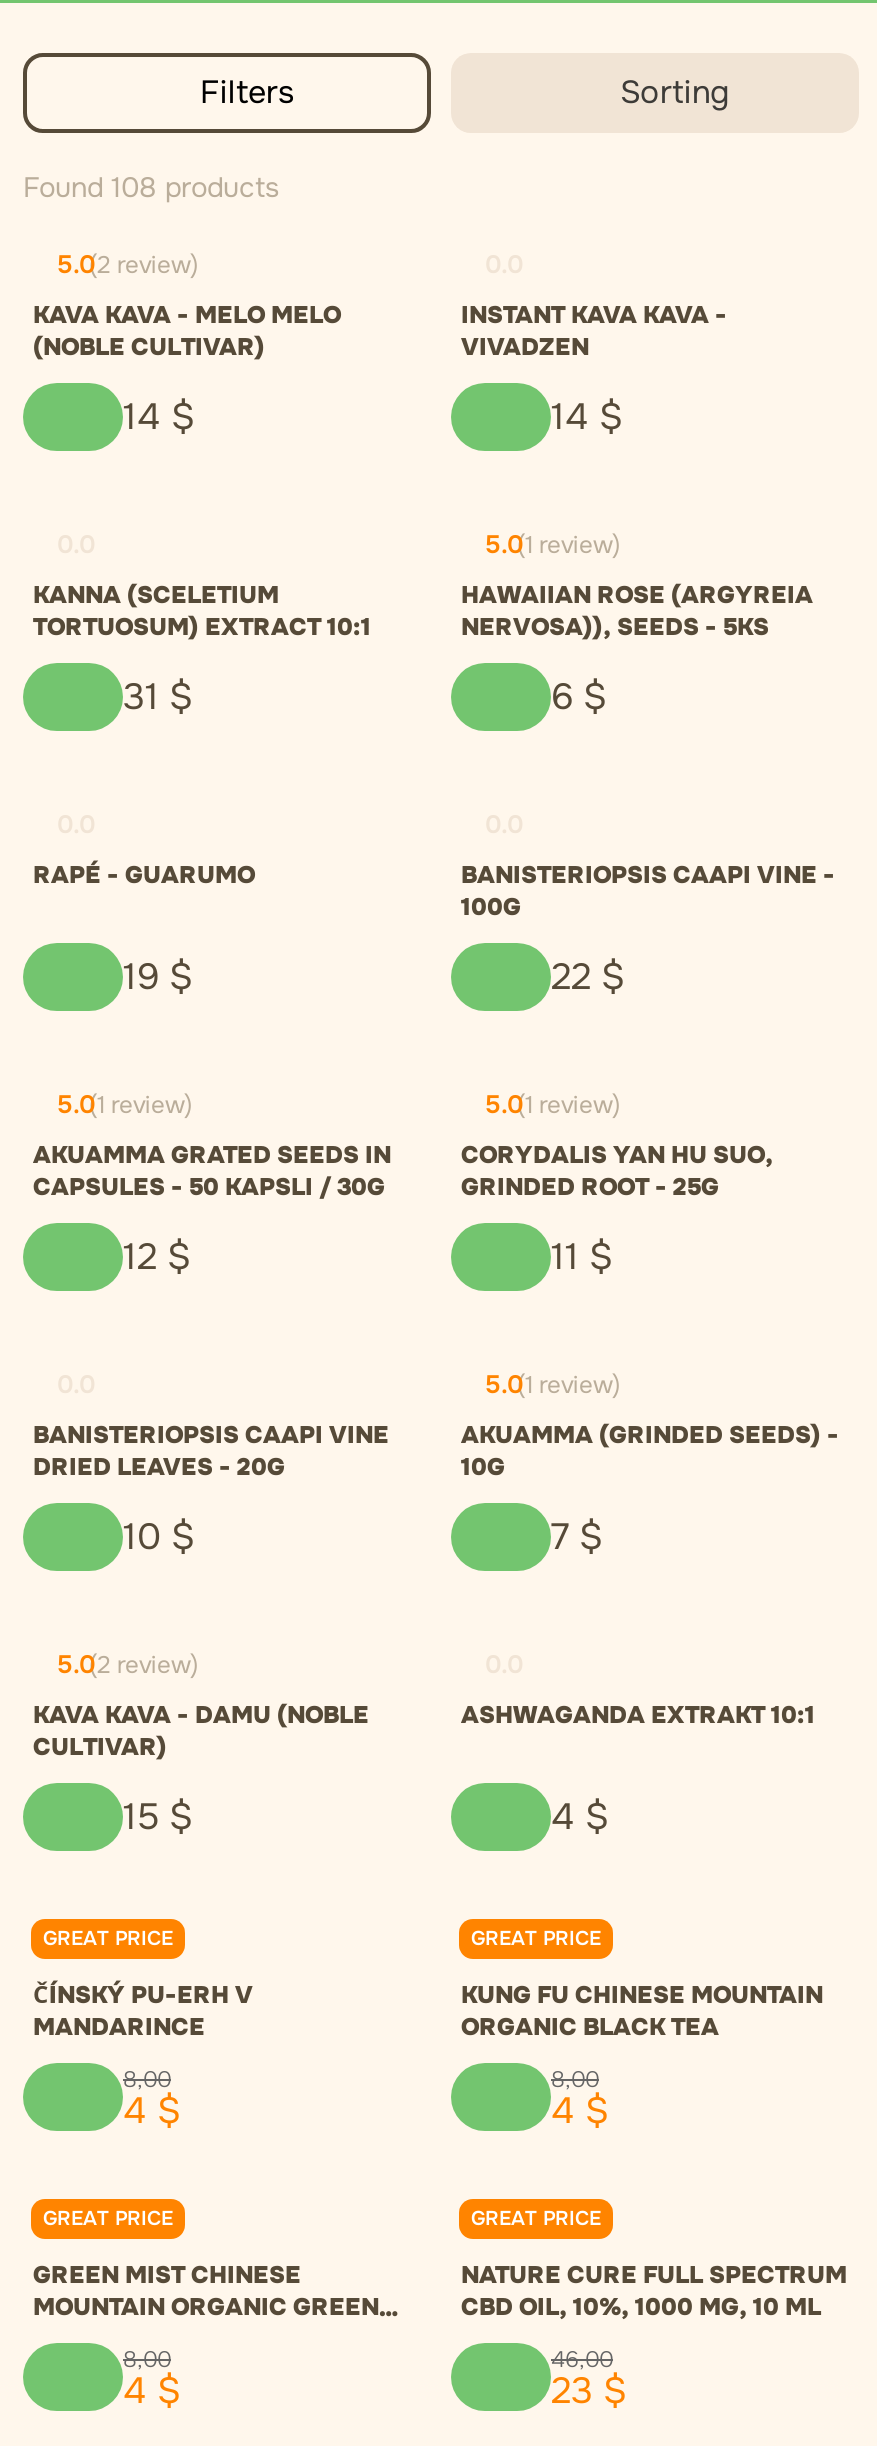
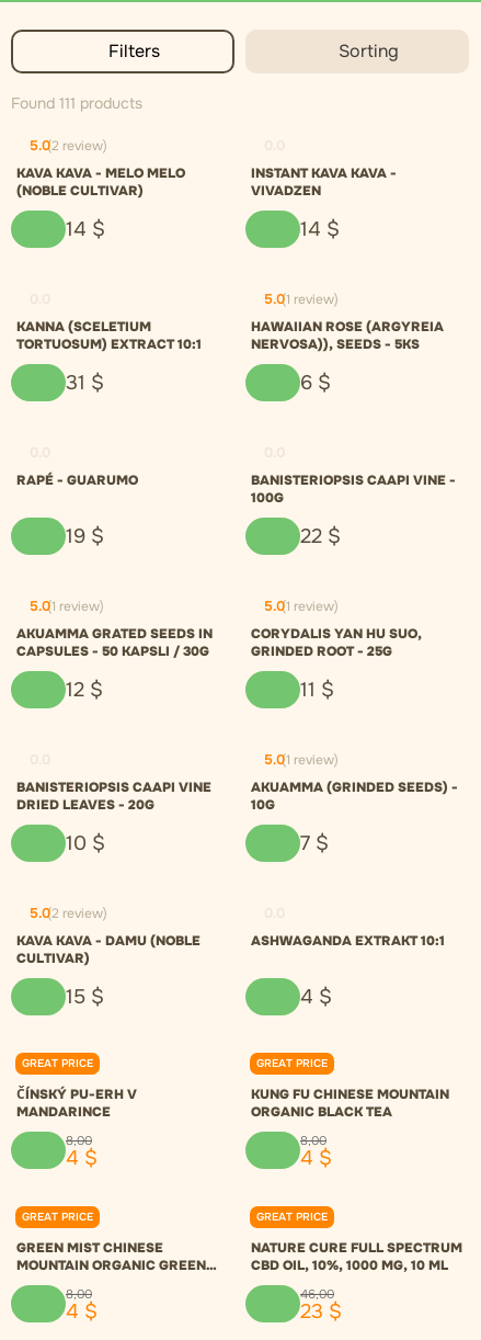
[23,170,279,206] Found 108 products -> [11,94,142,113] Found 111 products

